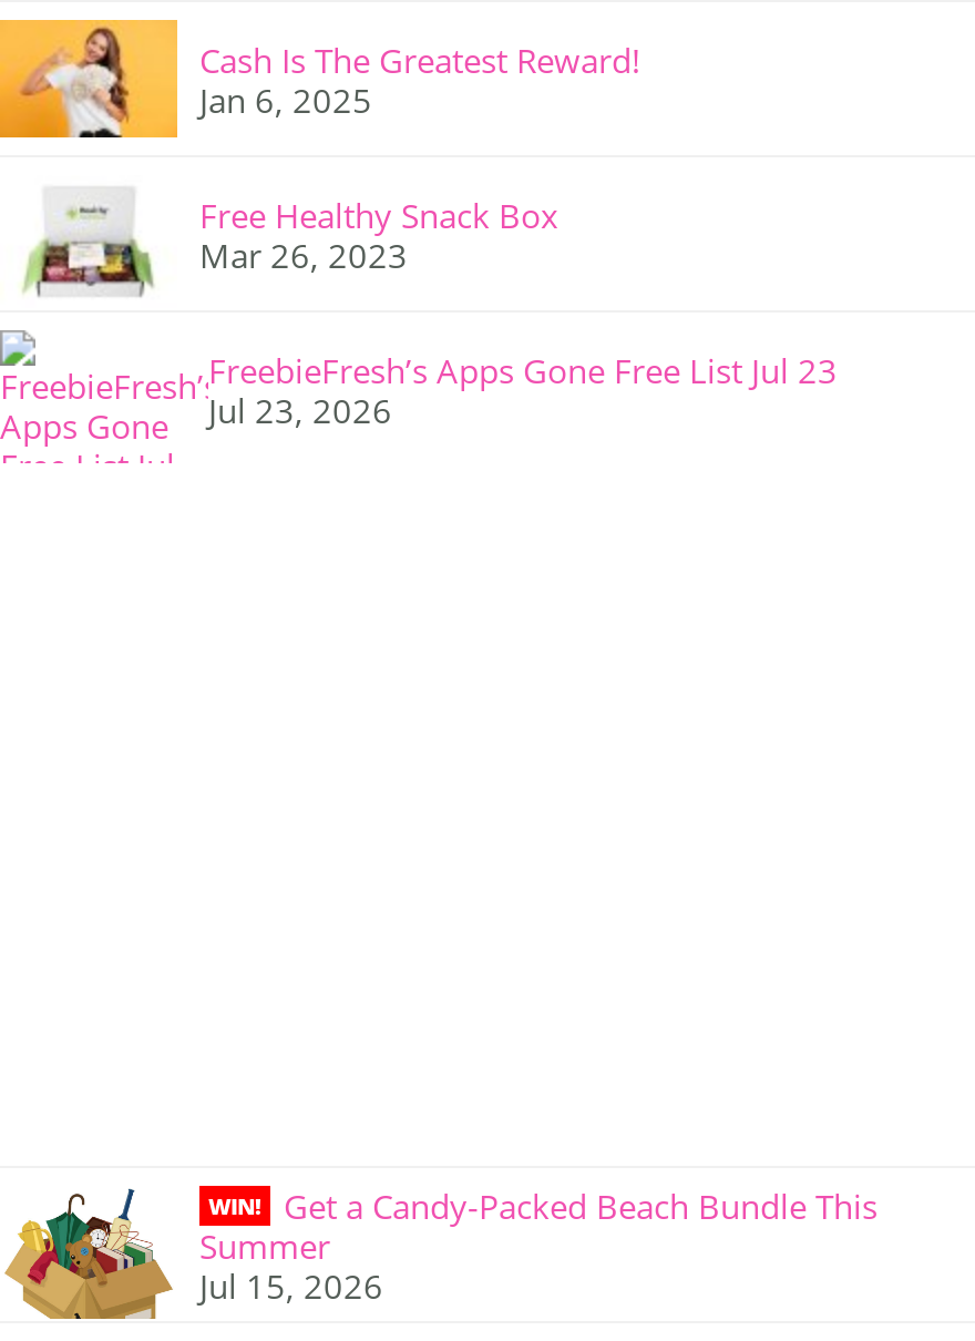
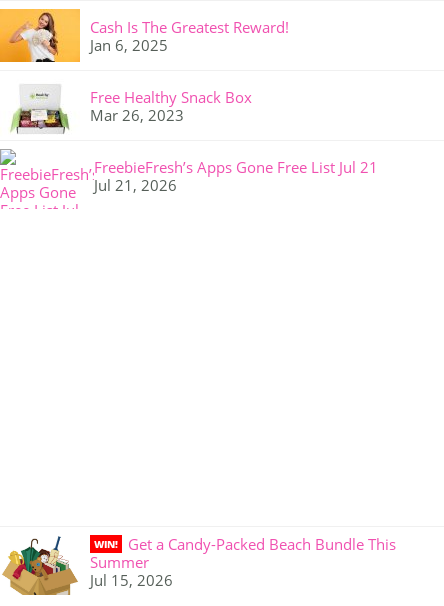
[208,348,838,392] FreebieFresh’s Apps Gone Free List Jul 23 -> [94,157,378,177] FreebieFresh’s Apps Gone Free List Jul 21
[208,388,392,432] Jul 23, 2026 -> [94,175,177,195] Jul 21, 2026

